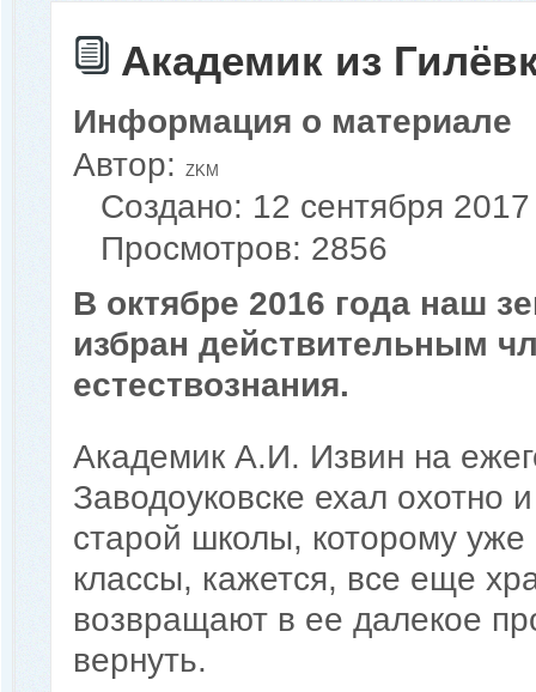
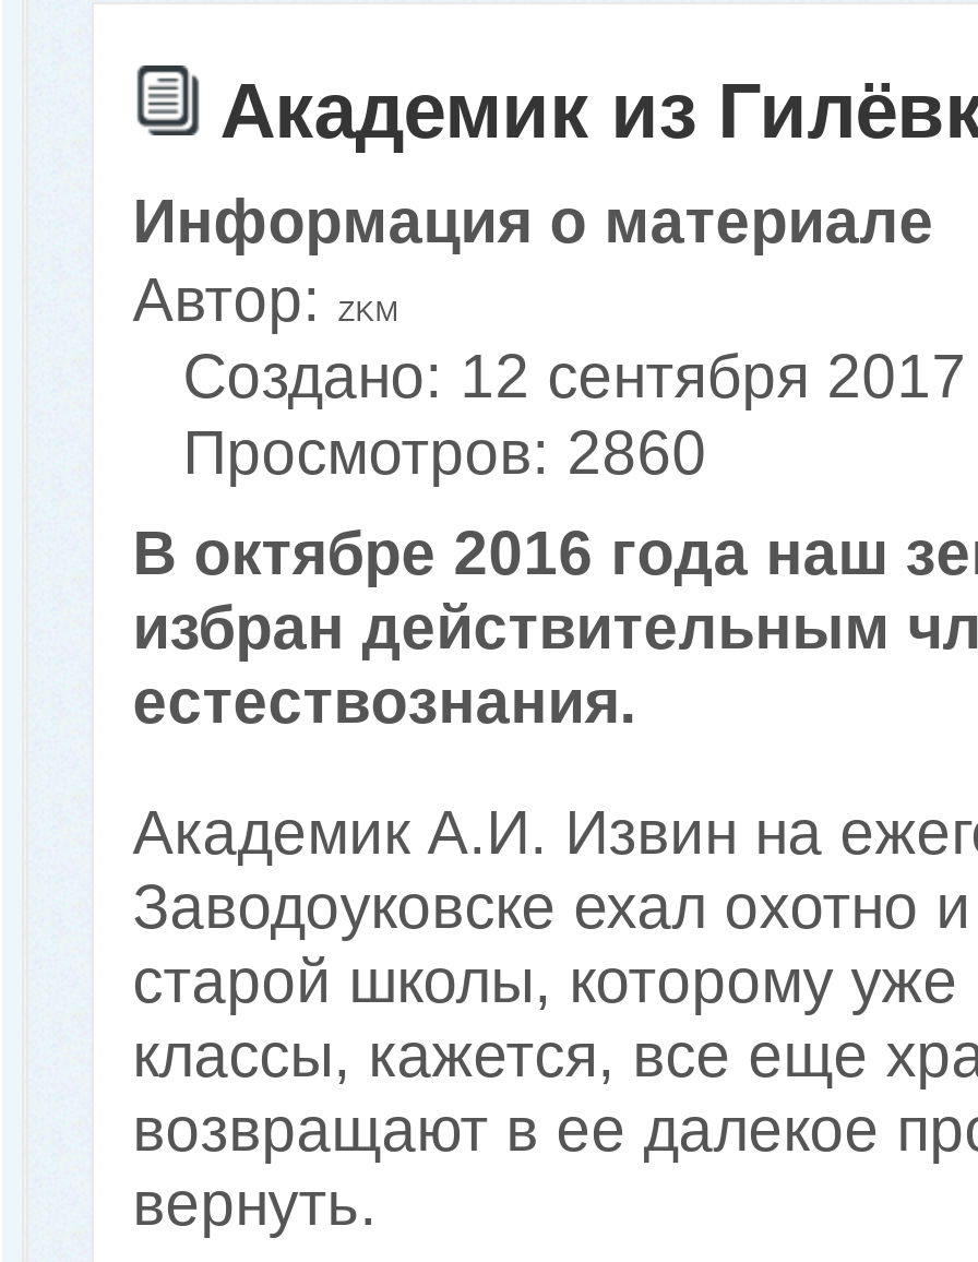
[100,230,387,267] Просмотров: 2856 -> [183,419,707,487] Просмотров: 2860

